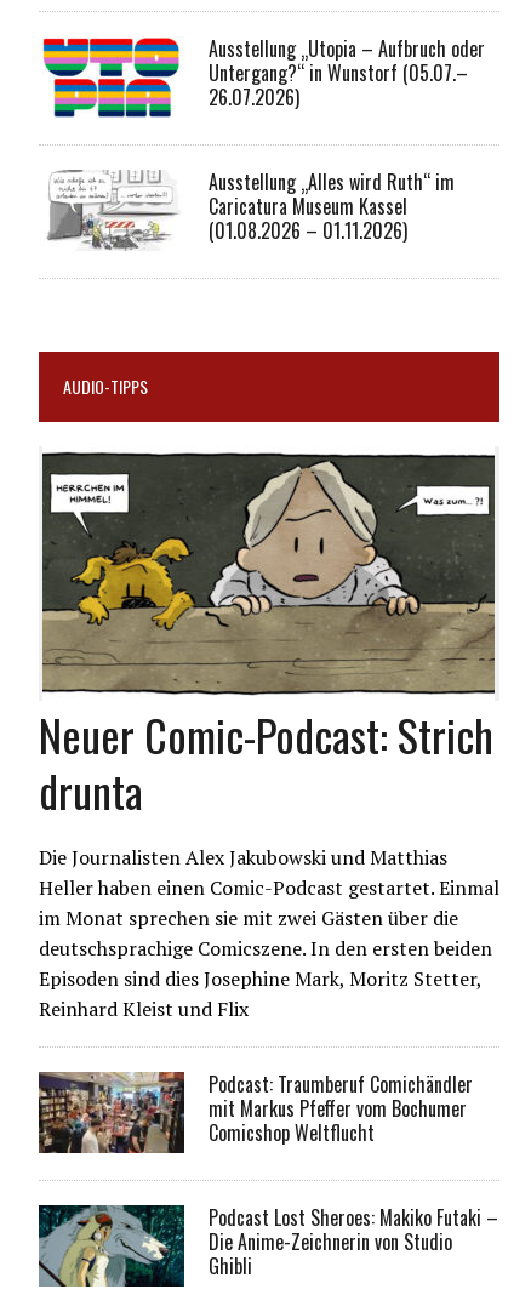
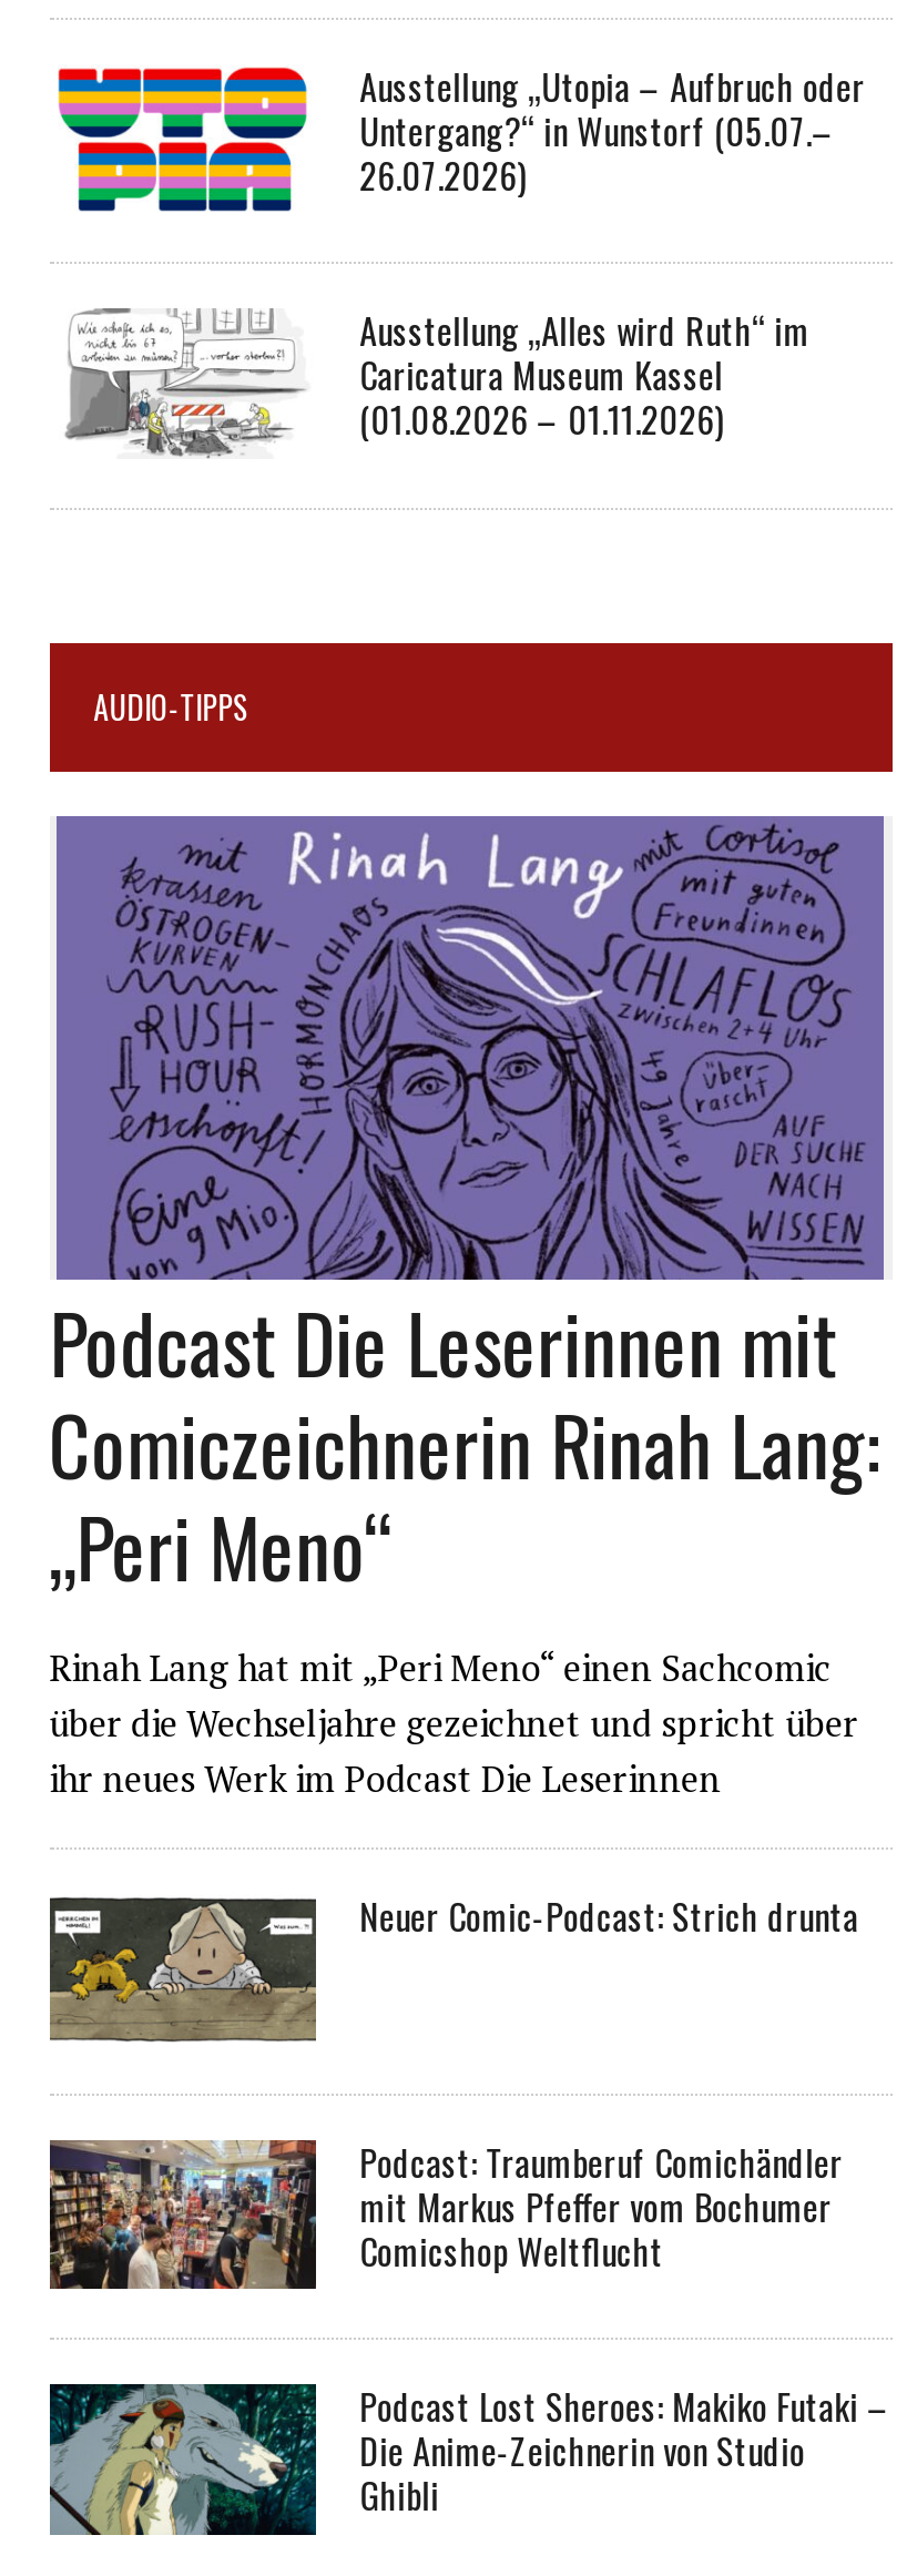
[41,446,496,650] [image] -> [54,814,886,1269] [image]
[38,702,499,1022] Neuer Comic-Podcast: Strich | drunta | Die Journalisten Alex Jakubowski und Matthias | Heller haben einen Comic-Podcast gestartet. Einmal | im Monat sprechen sie mit zwei Gästen über die | deutschsprachige Comicszene. In den ersten beiden | Episoden sind dies Josephine Mark, Moritz Stetter, | Reinhard Kleist und Flix -> [49,1283,881,1944] Podcast Die Leserinnen mit | Comiczeichnerin Rinah Lang: | „Peri Meno“ | Rinah Lang hat mit „Peri Meno“ einen Sachcomic | über die Wechseljahre gezeichnet und spricht über | ihr neues Werk im Podcast Die Leserinnen | Neuer Comic-Podcast: Strich drunta

